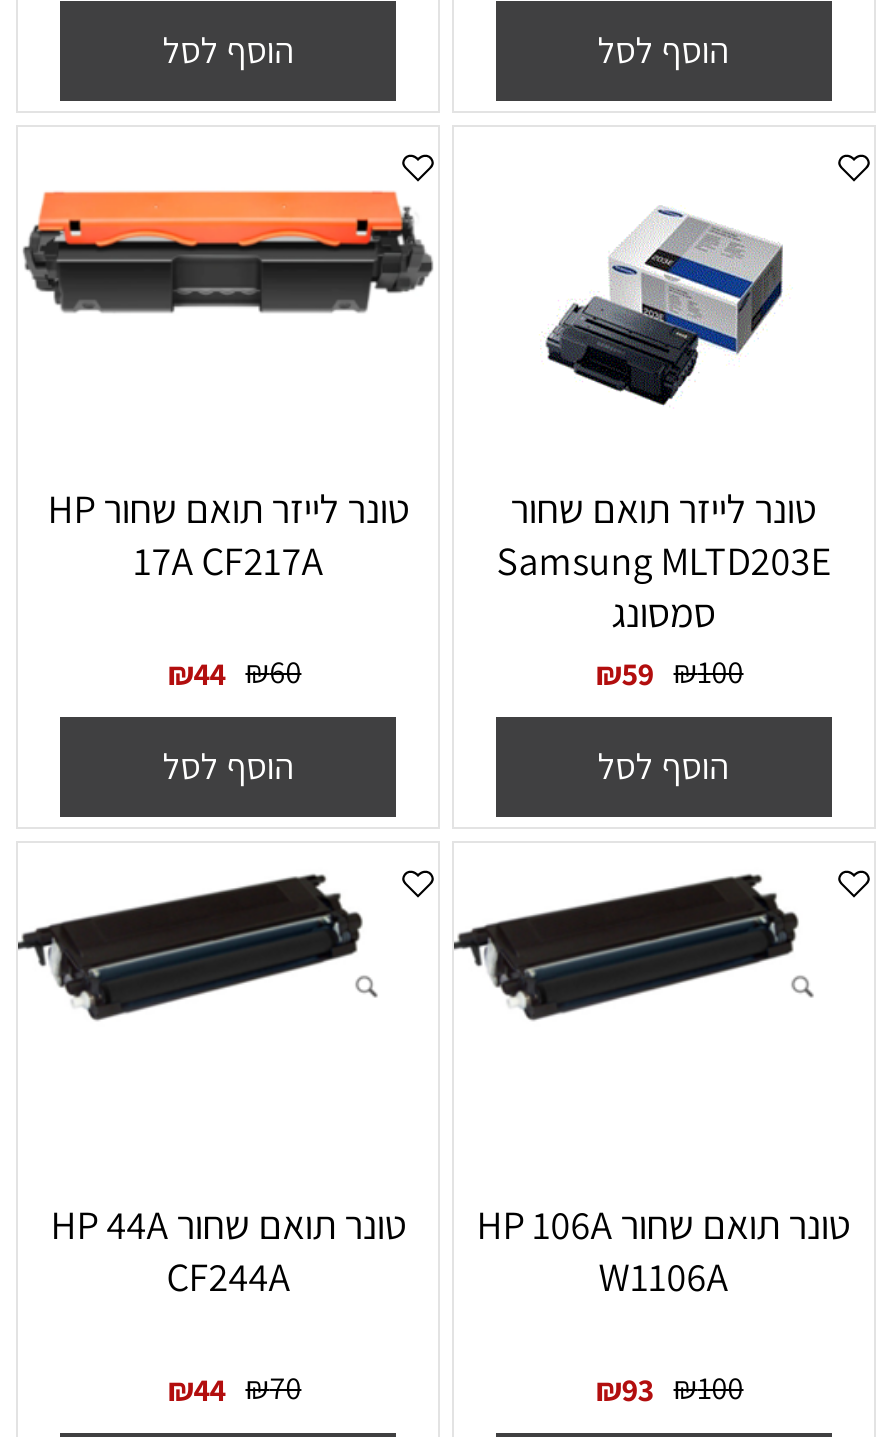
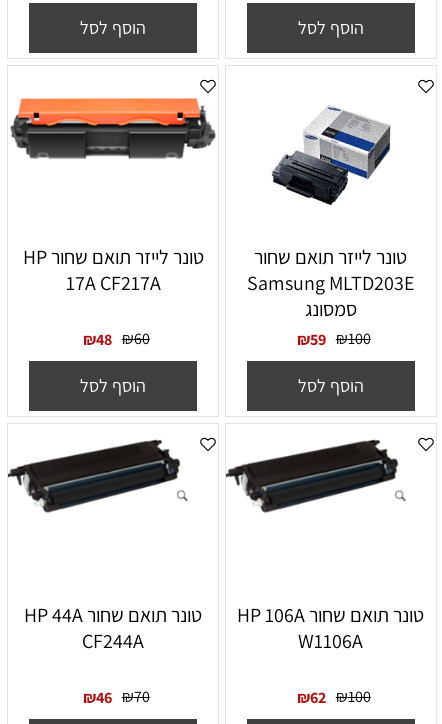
[167,652,301,696] ₪44 ₪60 -> [83,328,150,350] ₪48 ₪60
[167,1368,301,1412] ₪44 ₪70 -> [83,686,150,708] ₪46 ₪70
[596,1370,654,1412] ₪93 -> [297,687,326,708] ₪62

